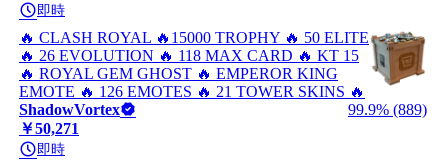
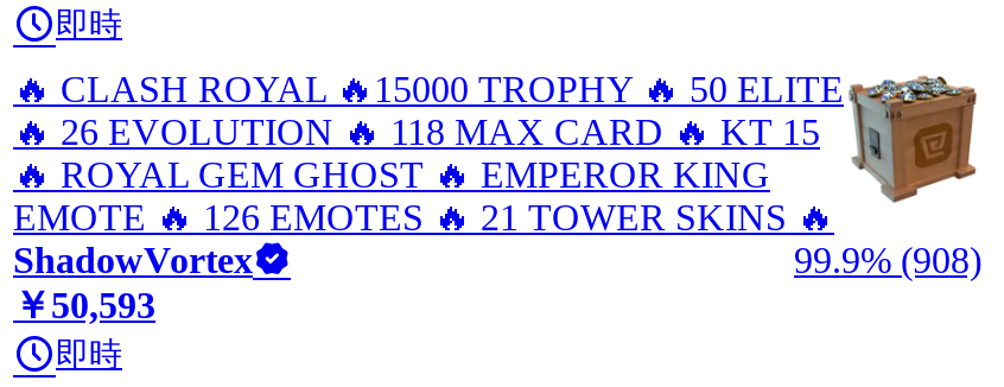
[348,101,427,118] 99.9% (889) -> [794,240,981,280] 99.9% (908)
[19,120,79,137] ￥50,271 -> [13,285,155,325] ￥50,593

